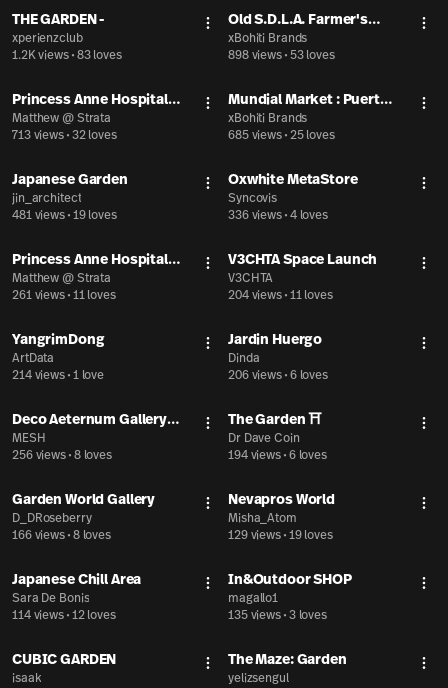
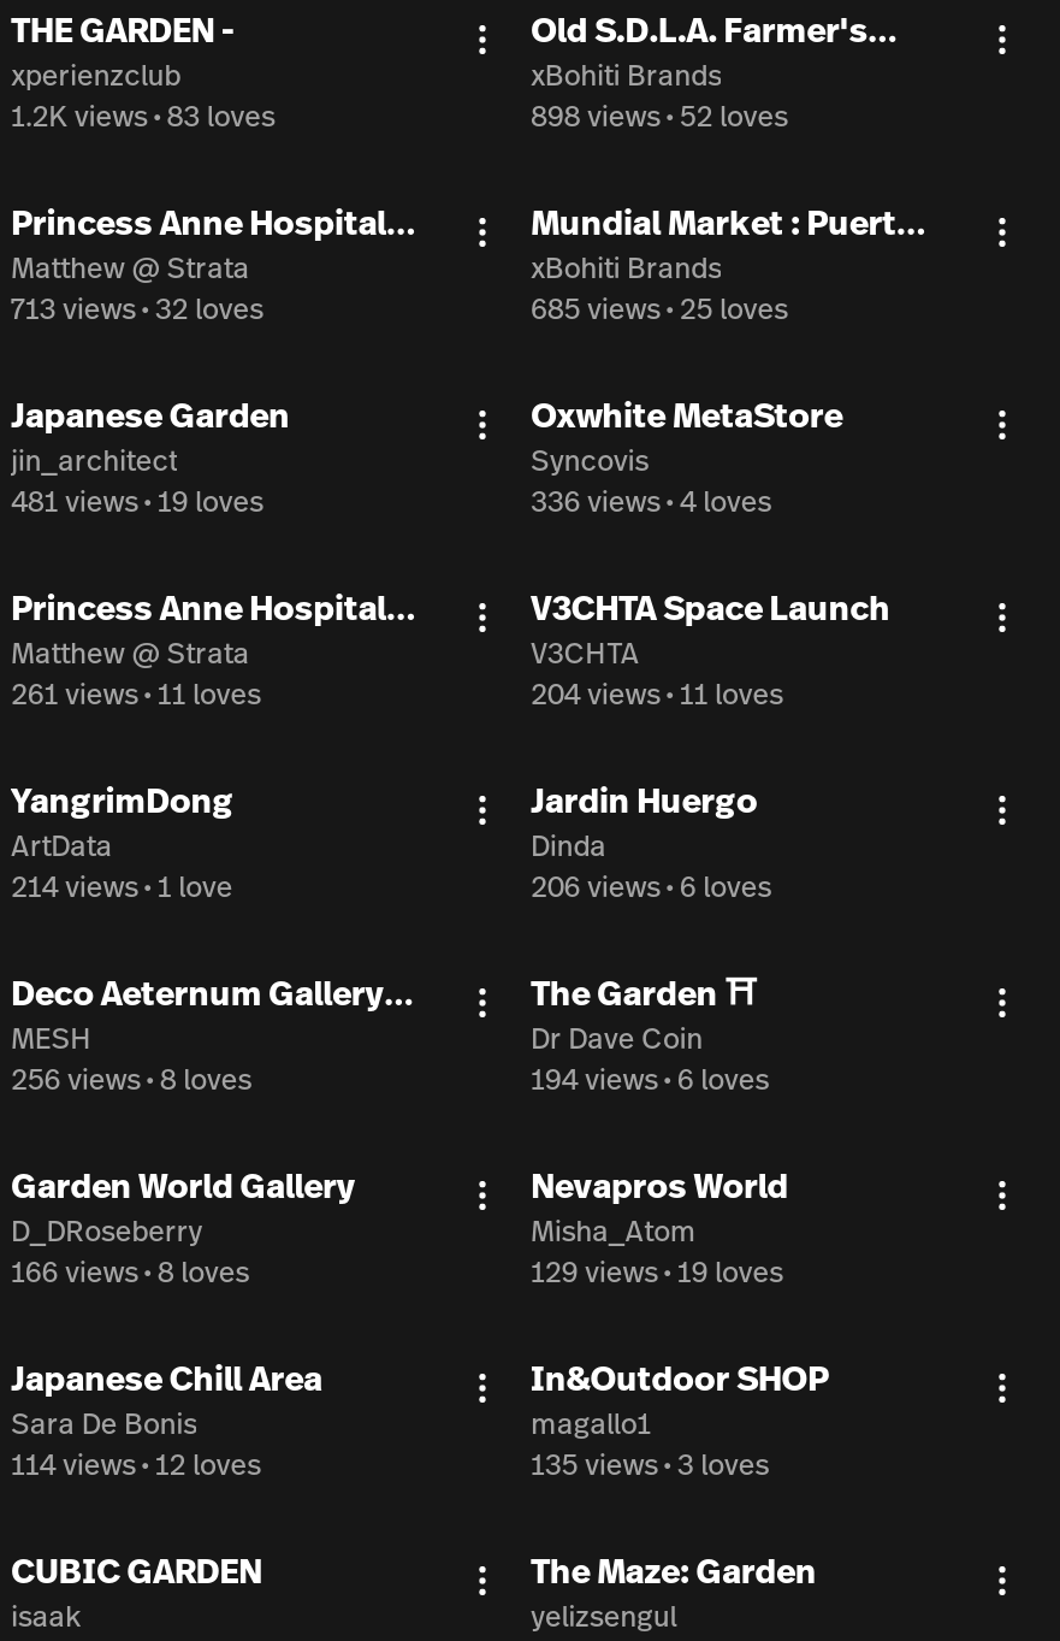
[228,50,335,62] 898 views • 53 loves -> [531,105,788,134] 898 views • 52 loves

